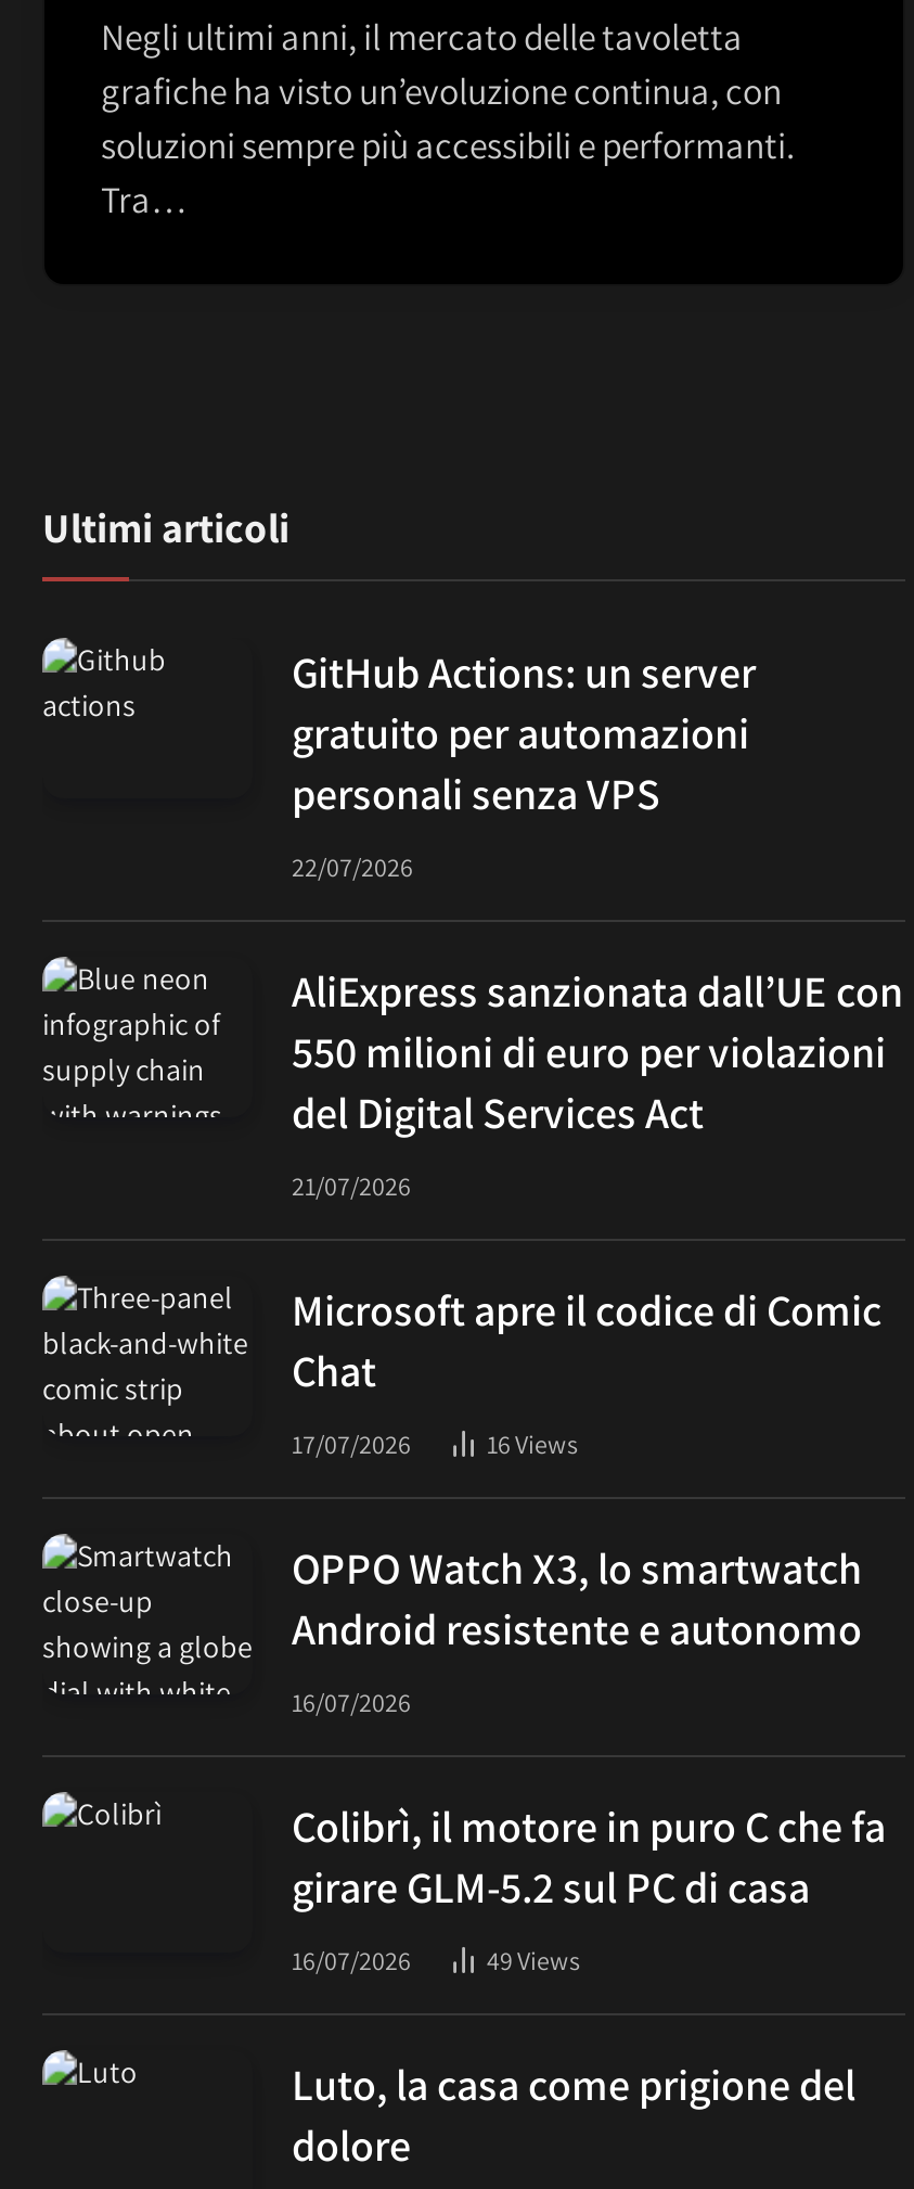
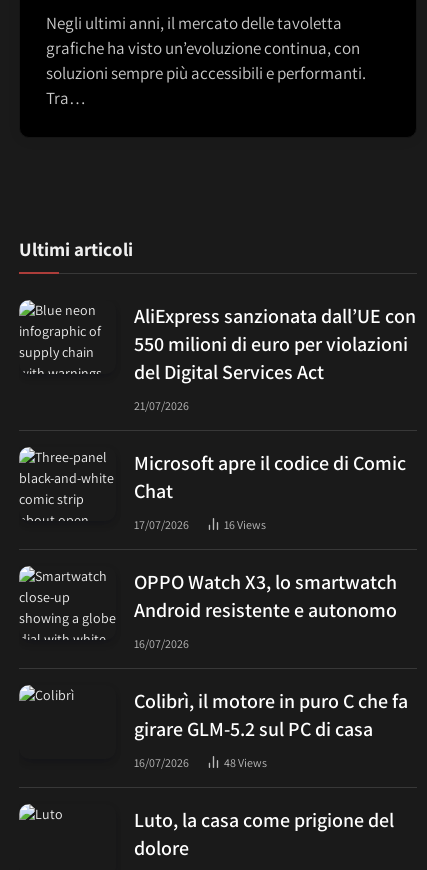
[292,644,756,883] GitHub Actions: un server | gratuito per automazioni | personali senza VPS | 22/07/2026 -> none
[487,1943,580,1976] 49Views -> [224,755,267,770] 48Views

